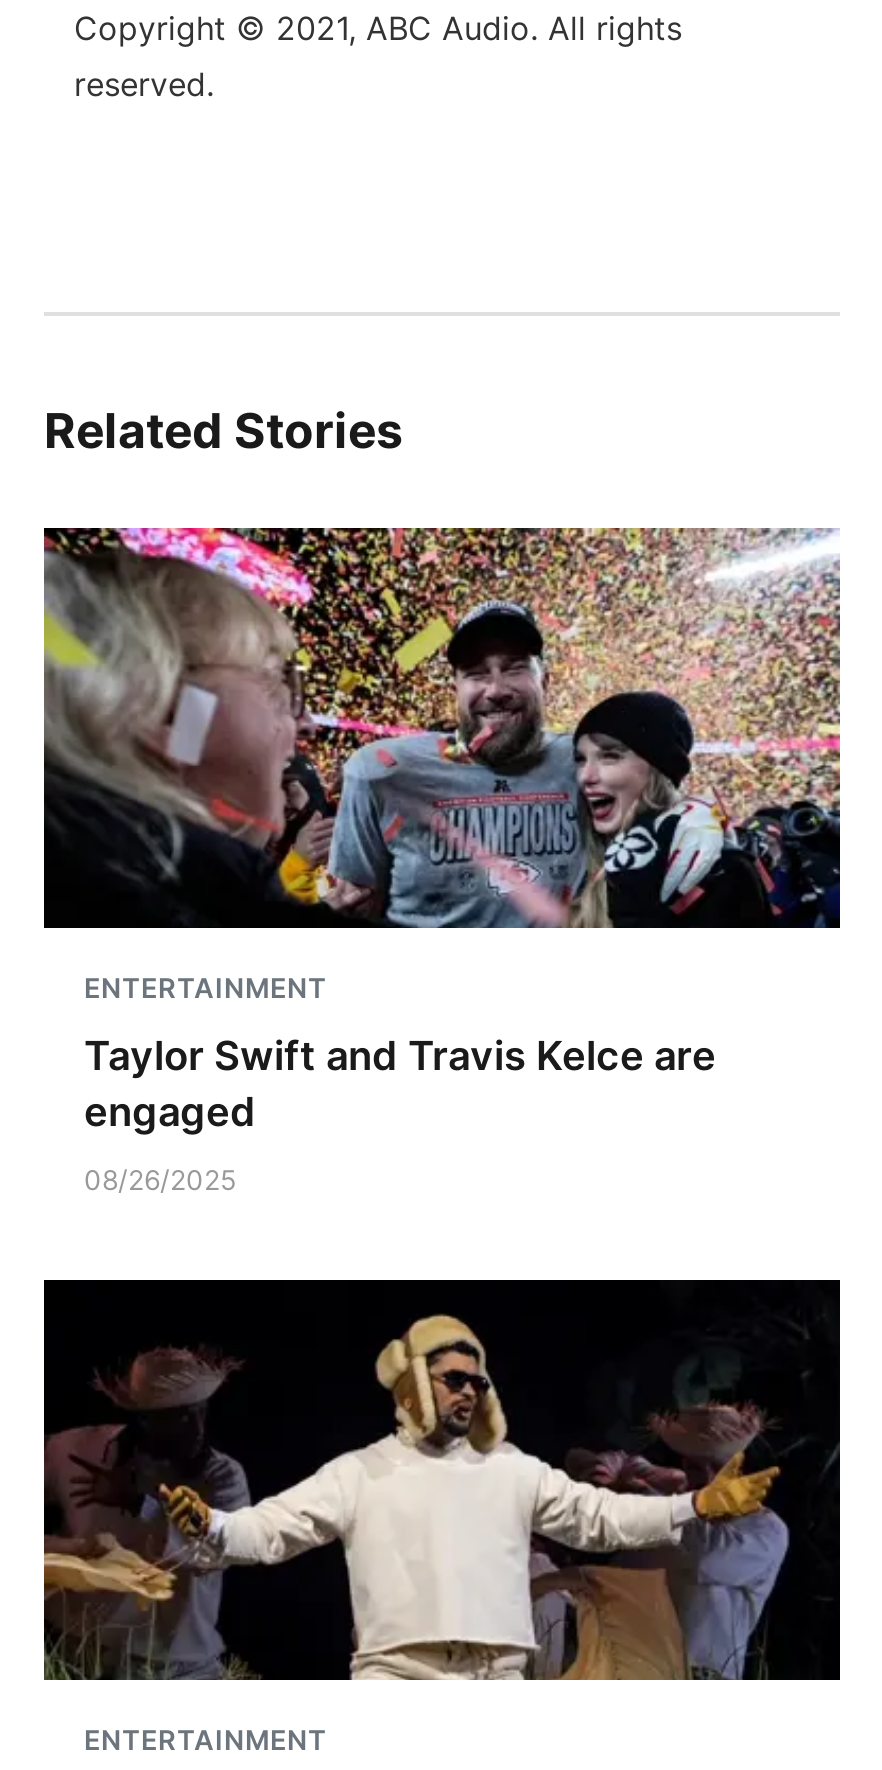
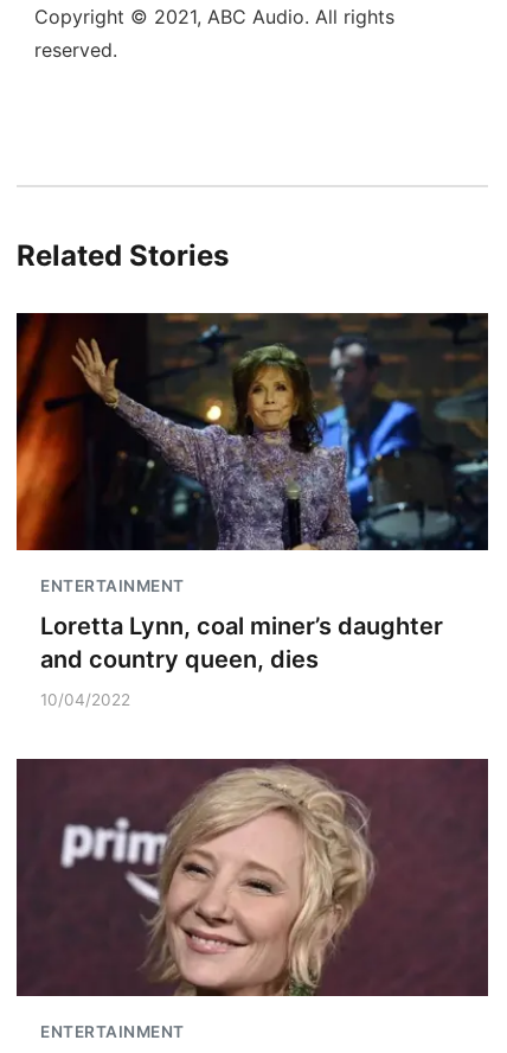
[42,526,842,930] [image] -> [15,312,489,551] [image]
[84,1032,716,1136] Taylor Swift and Travis Kelce are | engaged -> [40,612,443,674] Loretta Lynn, coal miner’s daughter | and country queen, dies
[84,1164,236,1196] 08/26/2025 -> [40,690,130,709] 10/04/2022
[42,1282,840,1682] [image] -> [15,759,488,997] [image]

